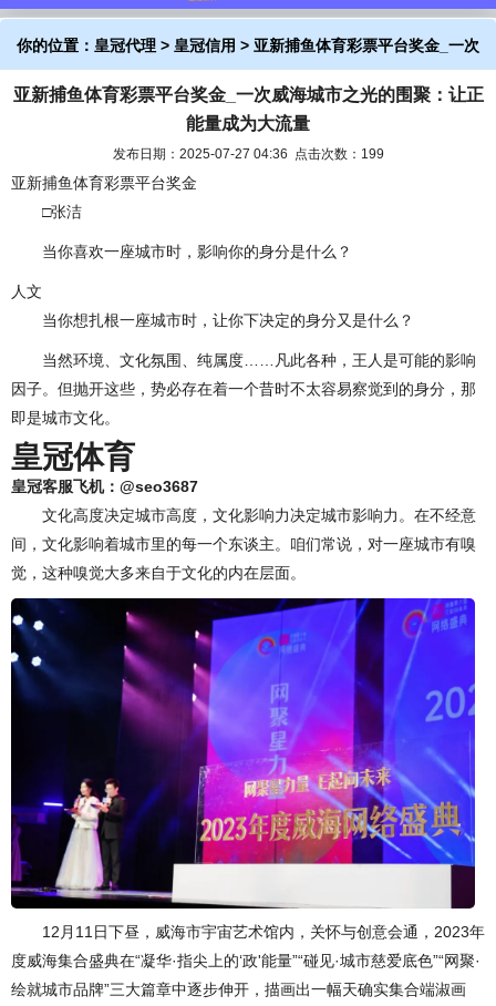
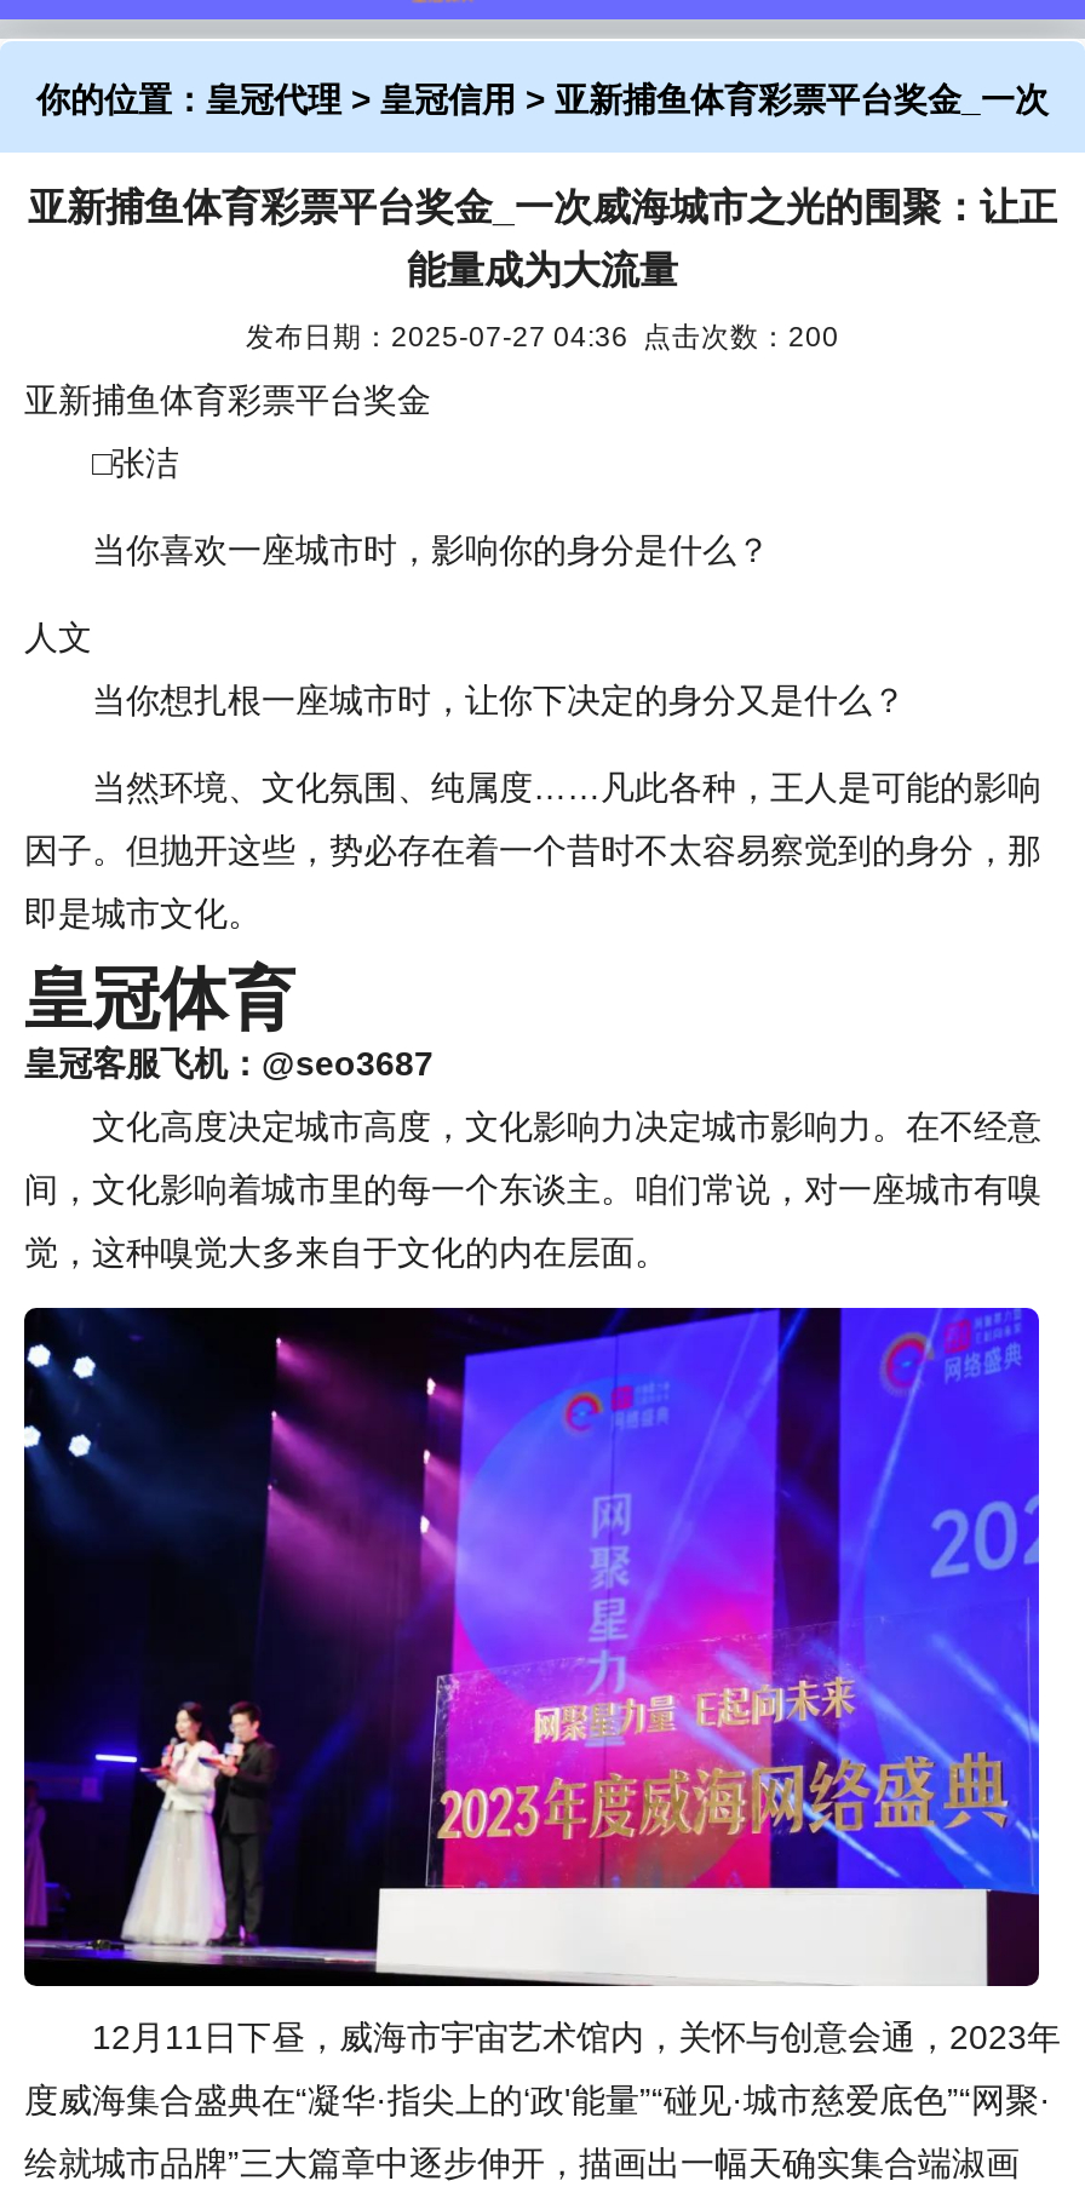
[112,146,384,161] 发布日期：2025-07-27 04:36 点击次数：199 -> [246,320,839,351] 发布日期：2025-07-27 04:36 点击次数：200

